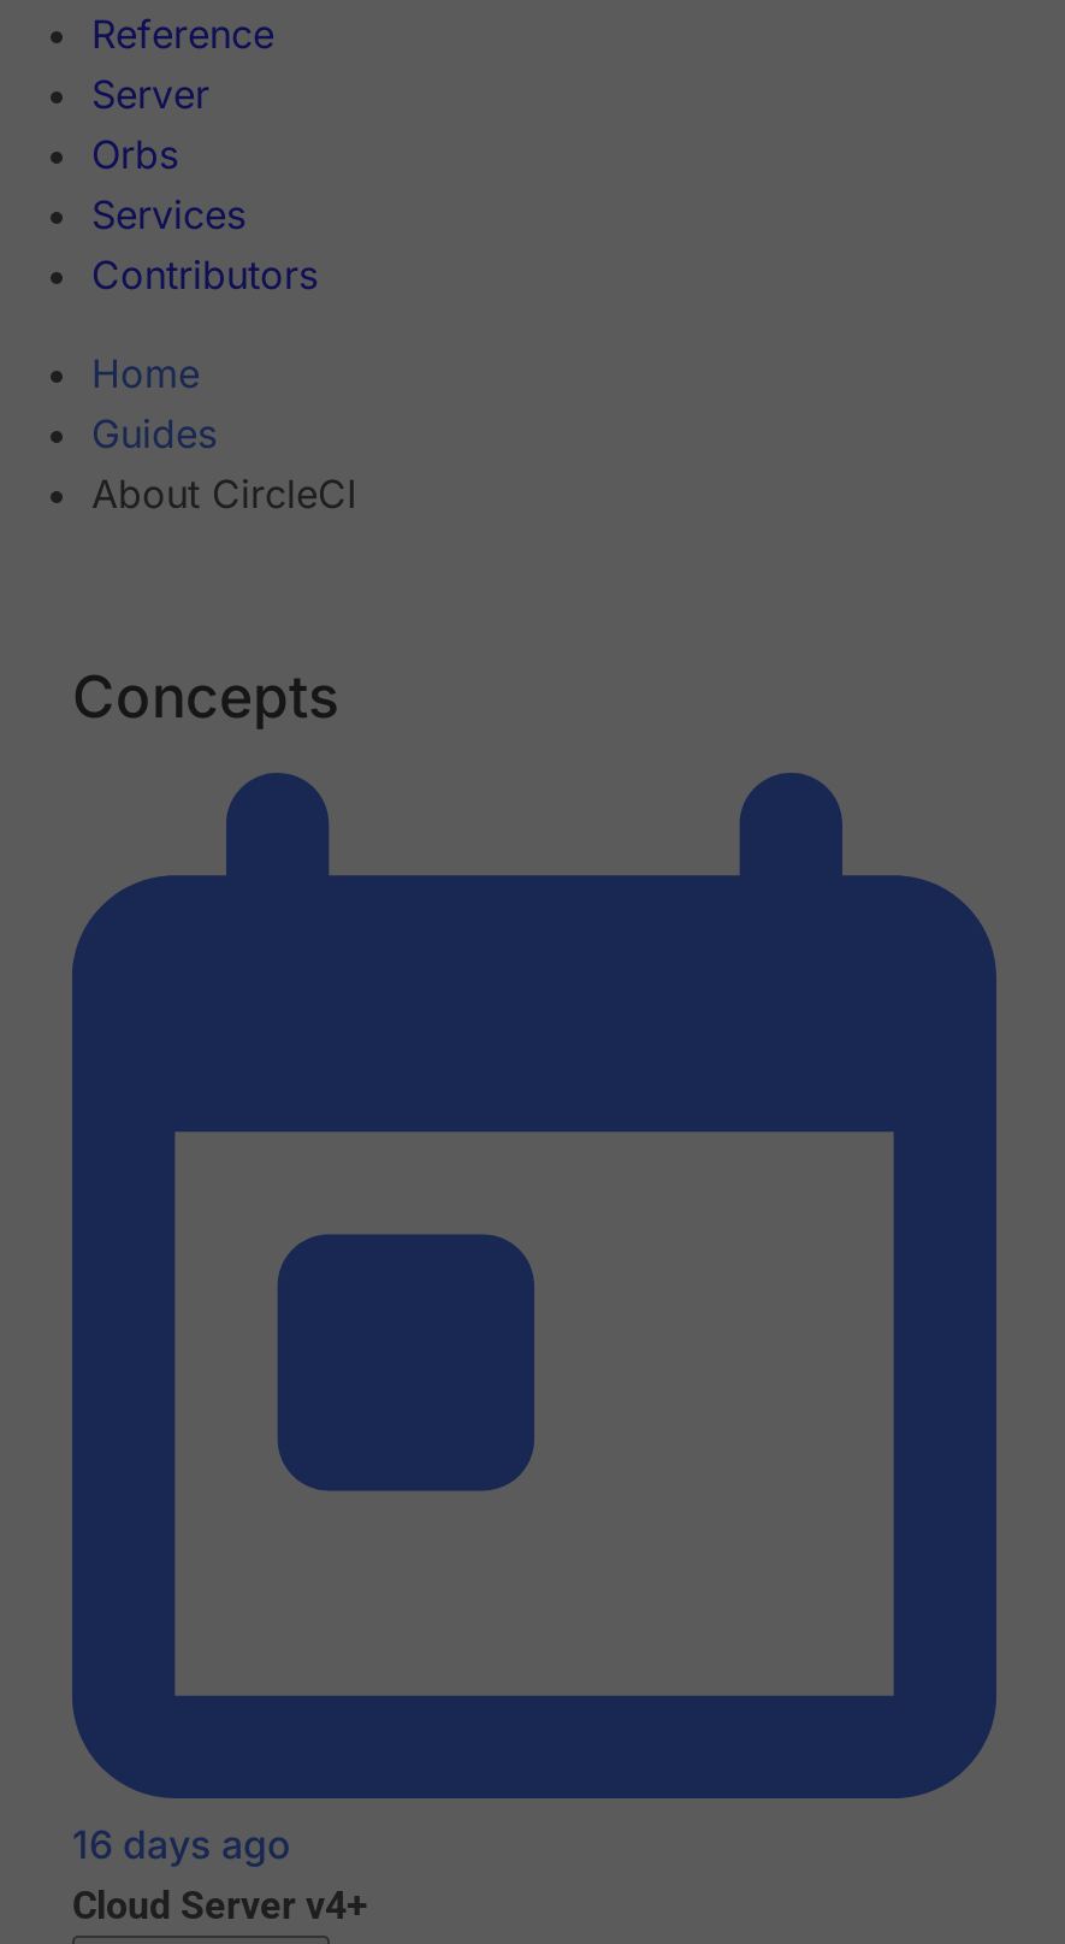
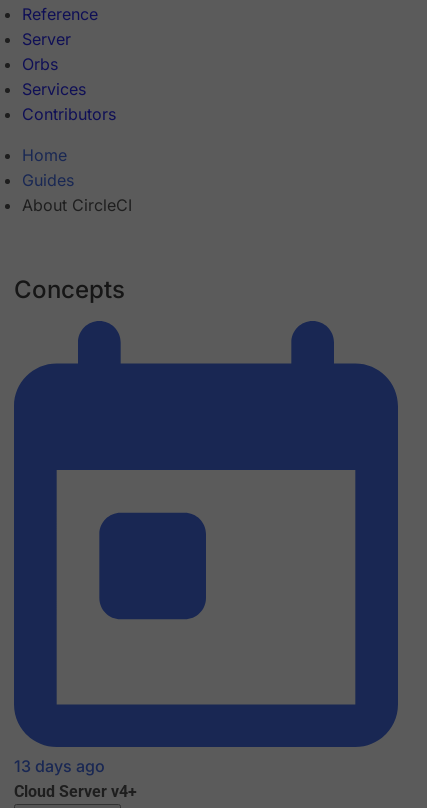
[72,1821,291,1869] 16 days ago -> [14,756,105,776] 13 days ago

